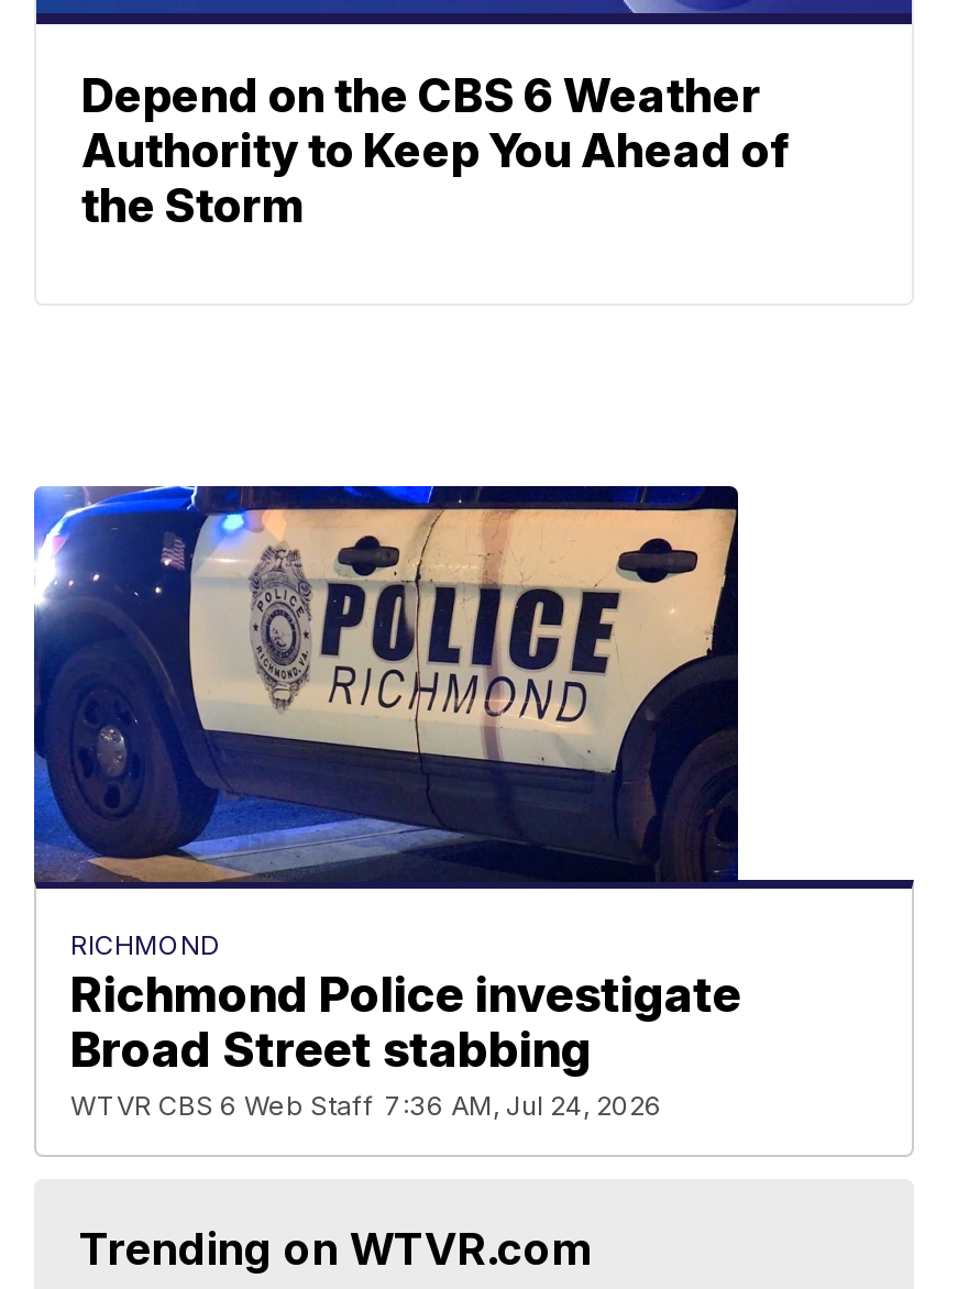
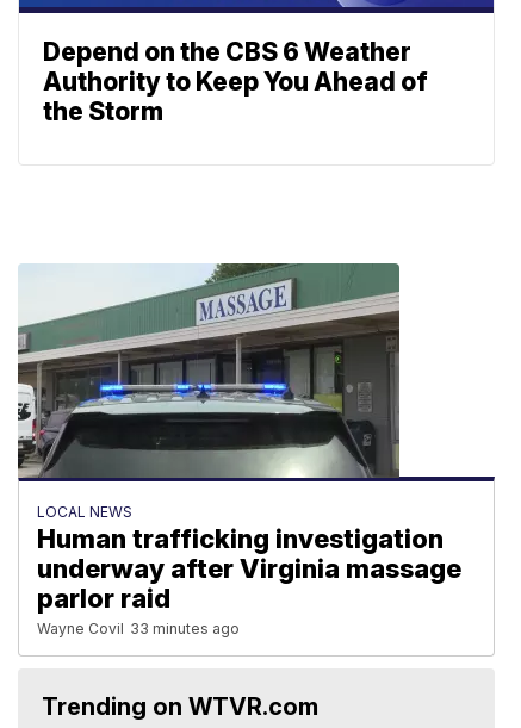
[32,484,741,1122] [image] | RICHMOND | Richmond Police investigate | Broad Street stabbing | WTVR CBS 6 Web Staff 7:36 AM, Jul 24, 2026 -> [17,262,462,638] [image] | LOCAL NEWS | Human trafficking investigation | underway after Virginia massage | parlor raid | Wayne Covil 33 minutes ago

